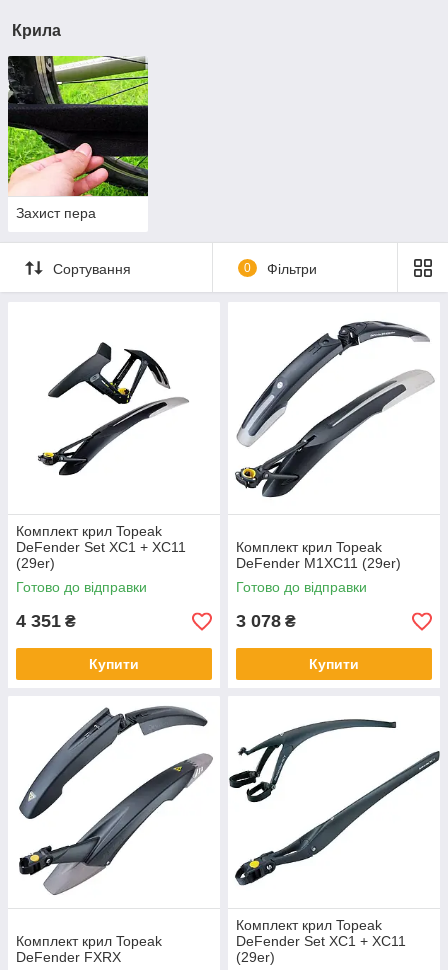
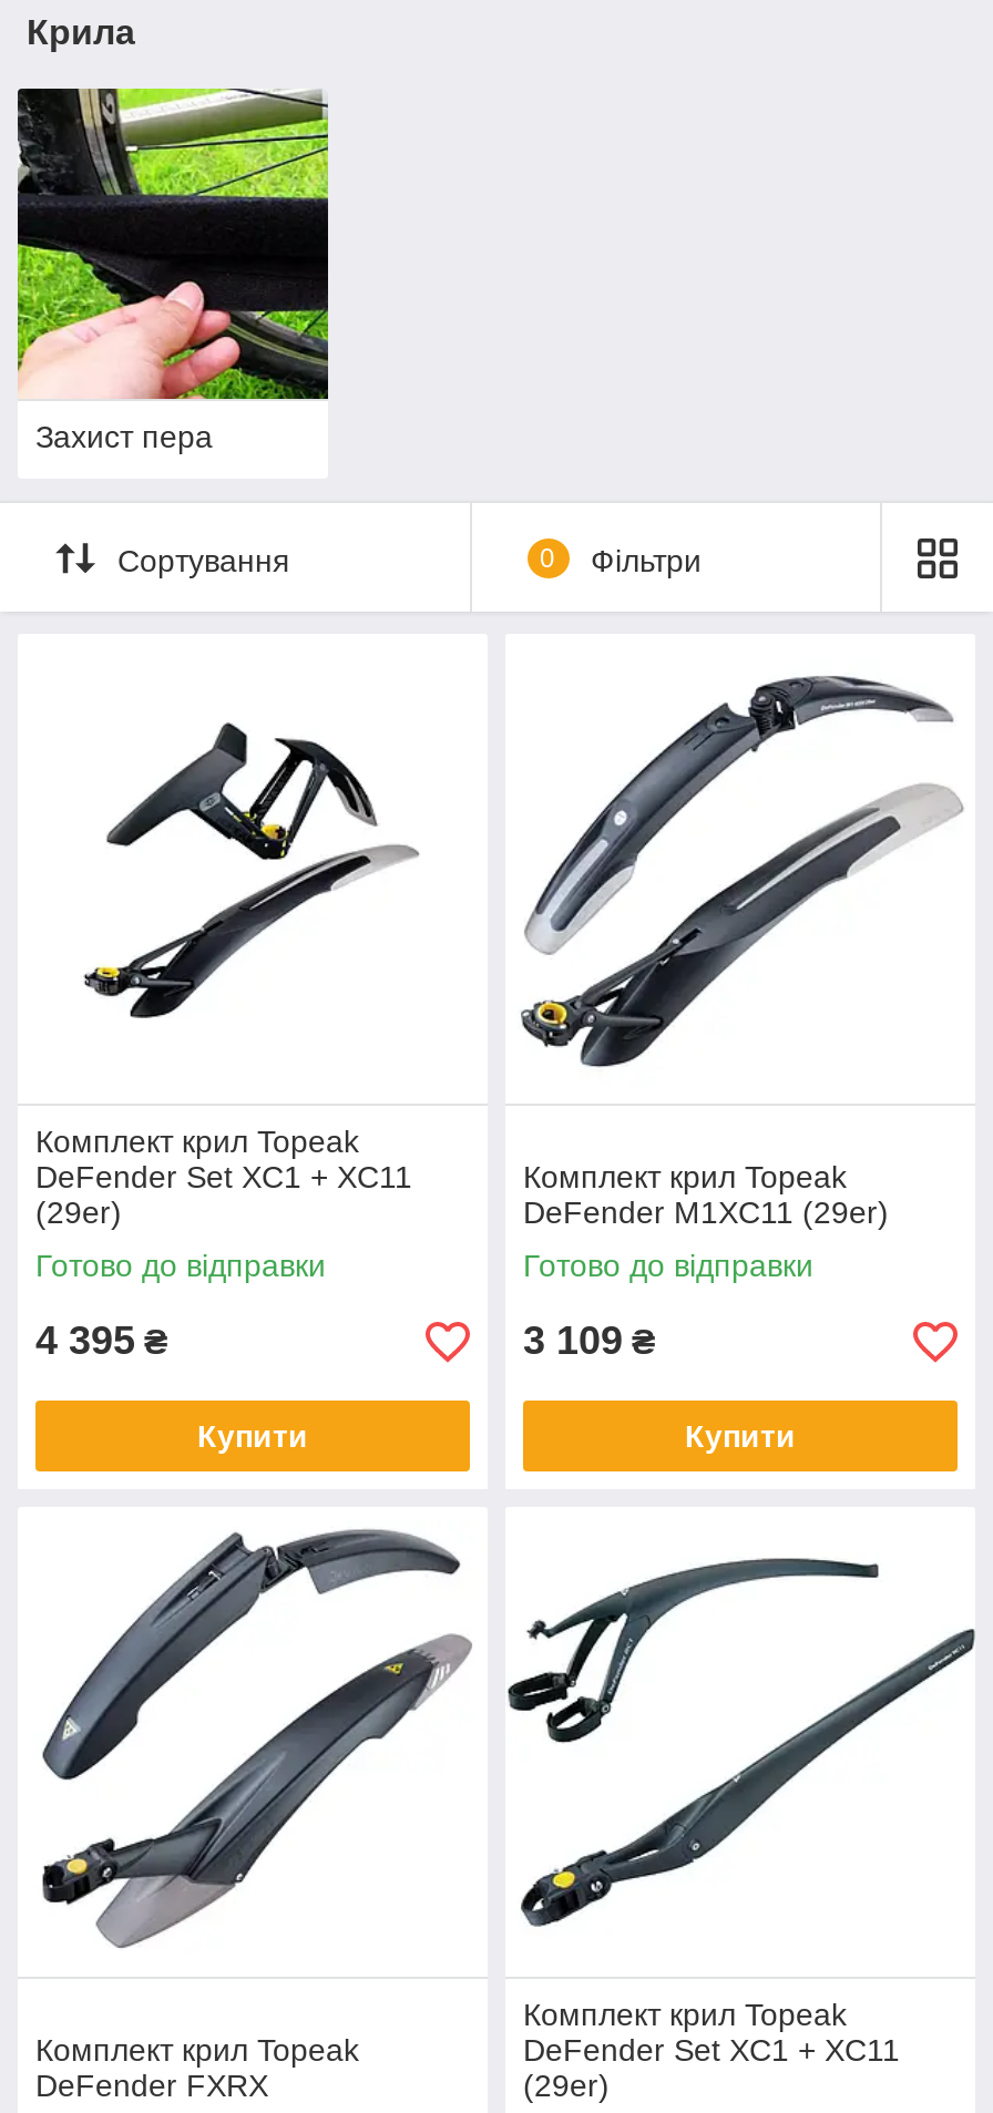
[16,611,76,631] 4 351 ₴ -> [35,1319,168,1363] 4 395 ₴
[236,611,296,631] 3 078 ₴ -> [523,1319,656,1363] 3 109 ₴

